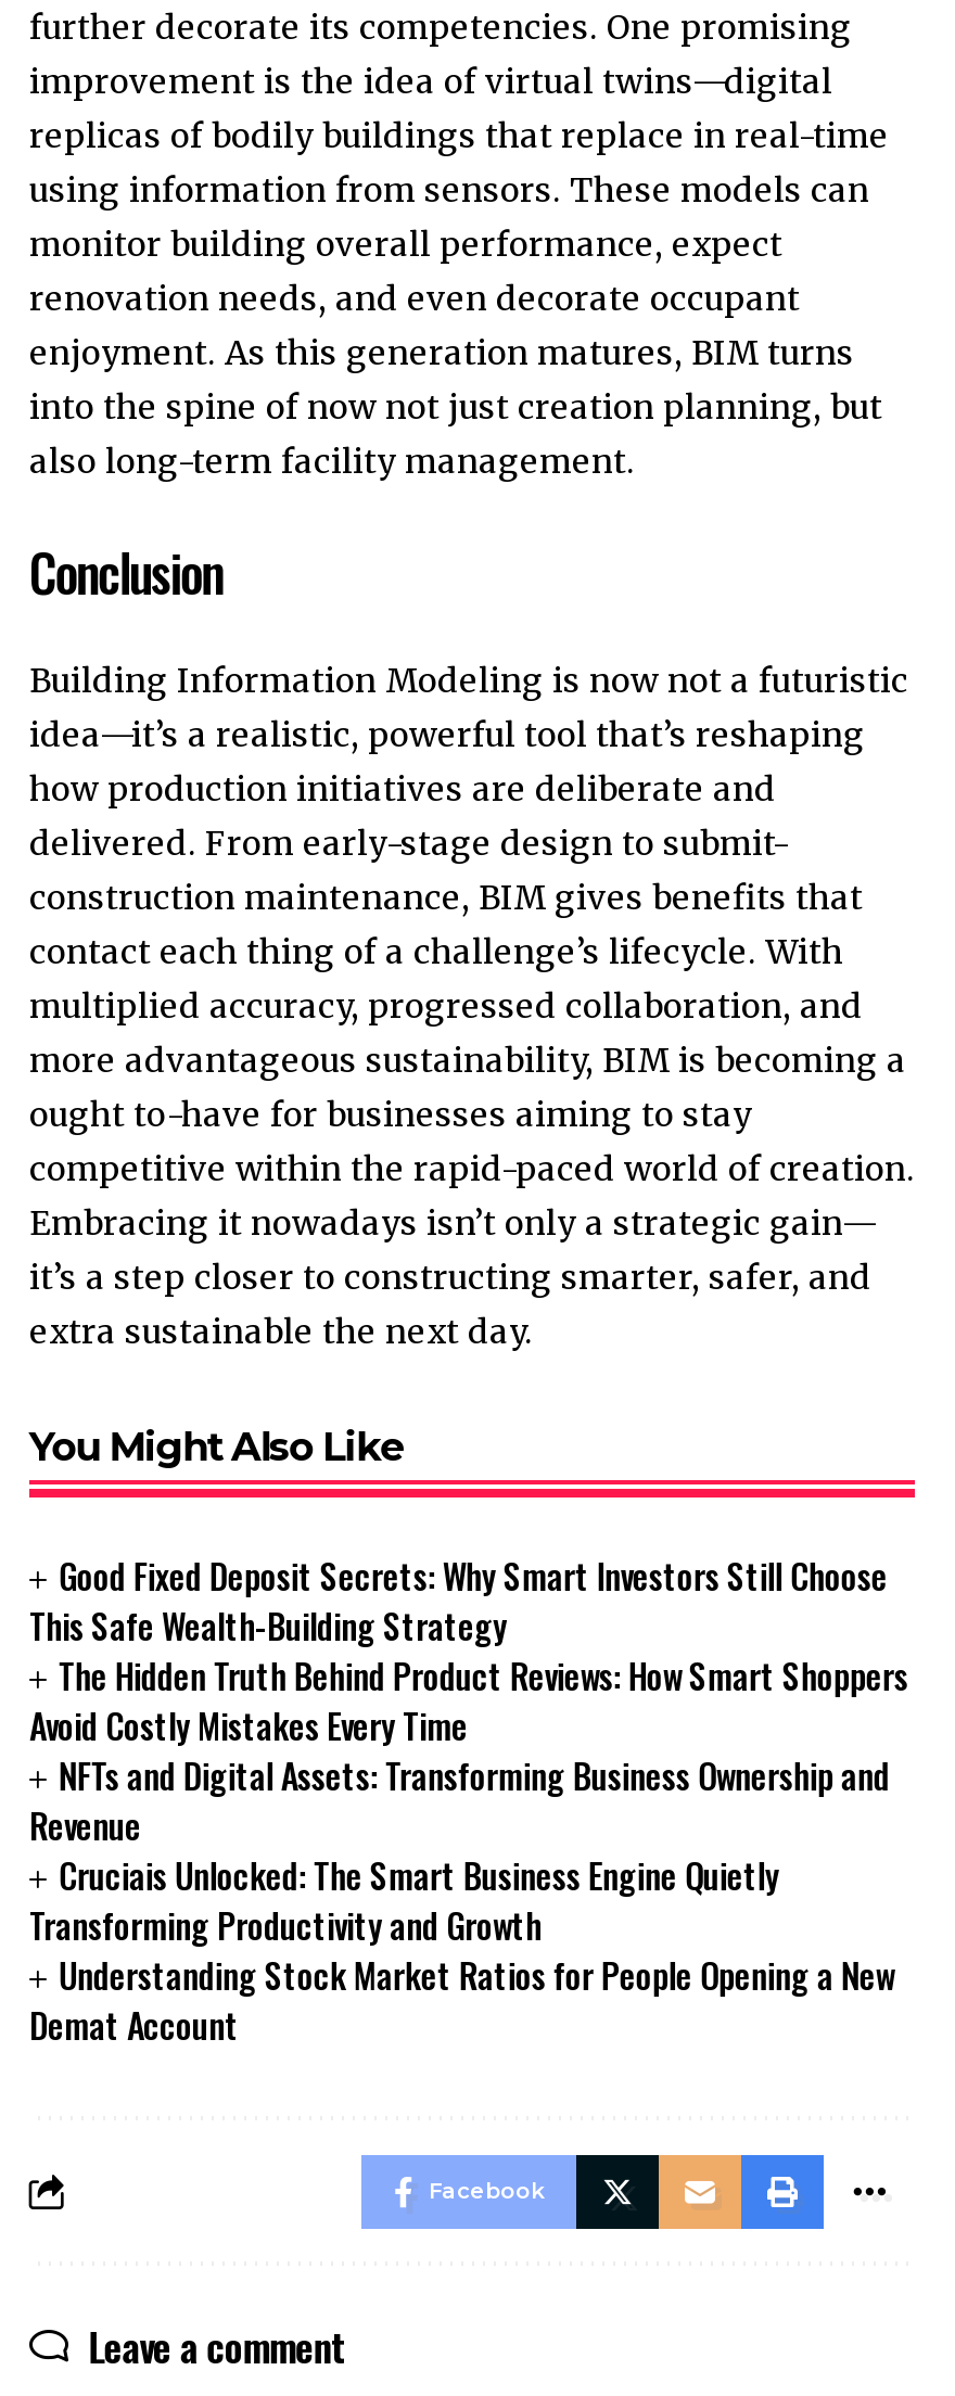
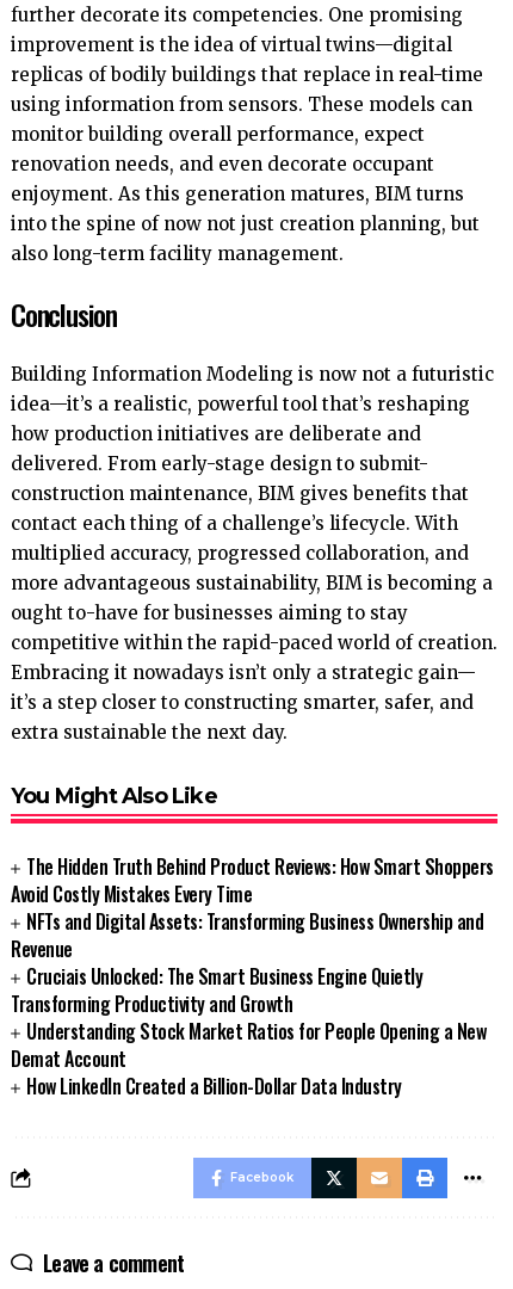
[29,1550,887,1652] Good Fixed Deposit Secrets: Why Smart Investors Still Choose | This Safe Wealth-Building Strategy -> none
moved [29,1650,908,2051] -> [11,852,494,1073]: The Hidden Truth Behind Product Reviews: How Smart Shoppers | Avoid Costly Mistakes Every Time | NFTs and Digital Assets: Transforming Business Ownership and | Revenue | Cruciais Unlocked: The Smart Business Engine Quietly | Transforming Productivity and Growth | Understanding Stock Market Ratios for People Opening a New | Demat Account
none -> [27,1072,402,1101] How LinkedIn Created a Billion-Dollar Data Industry

